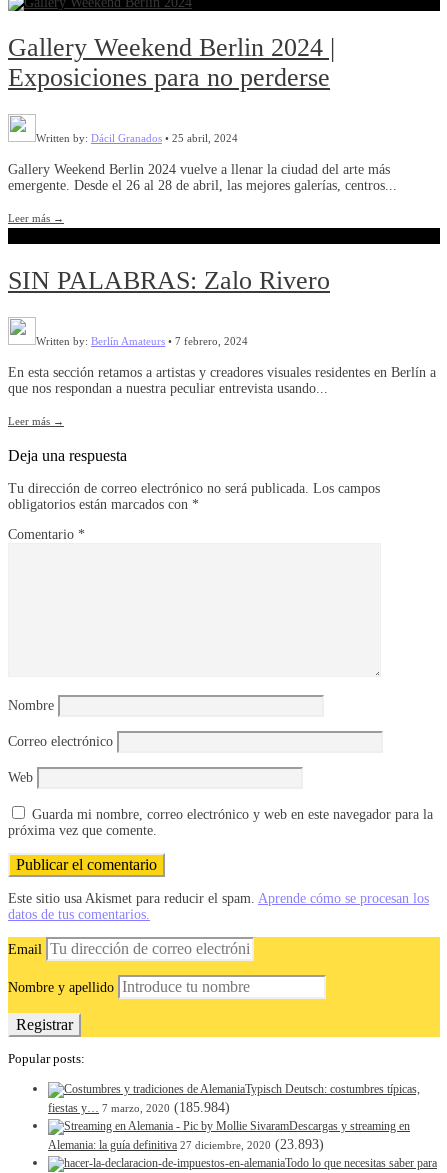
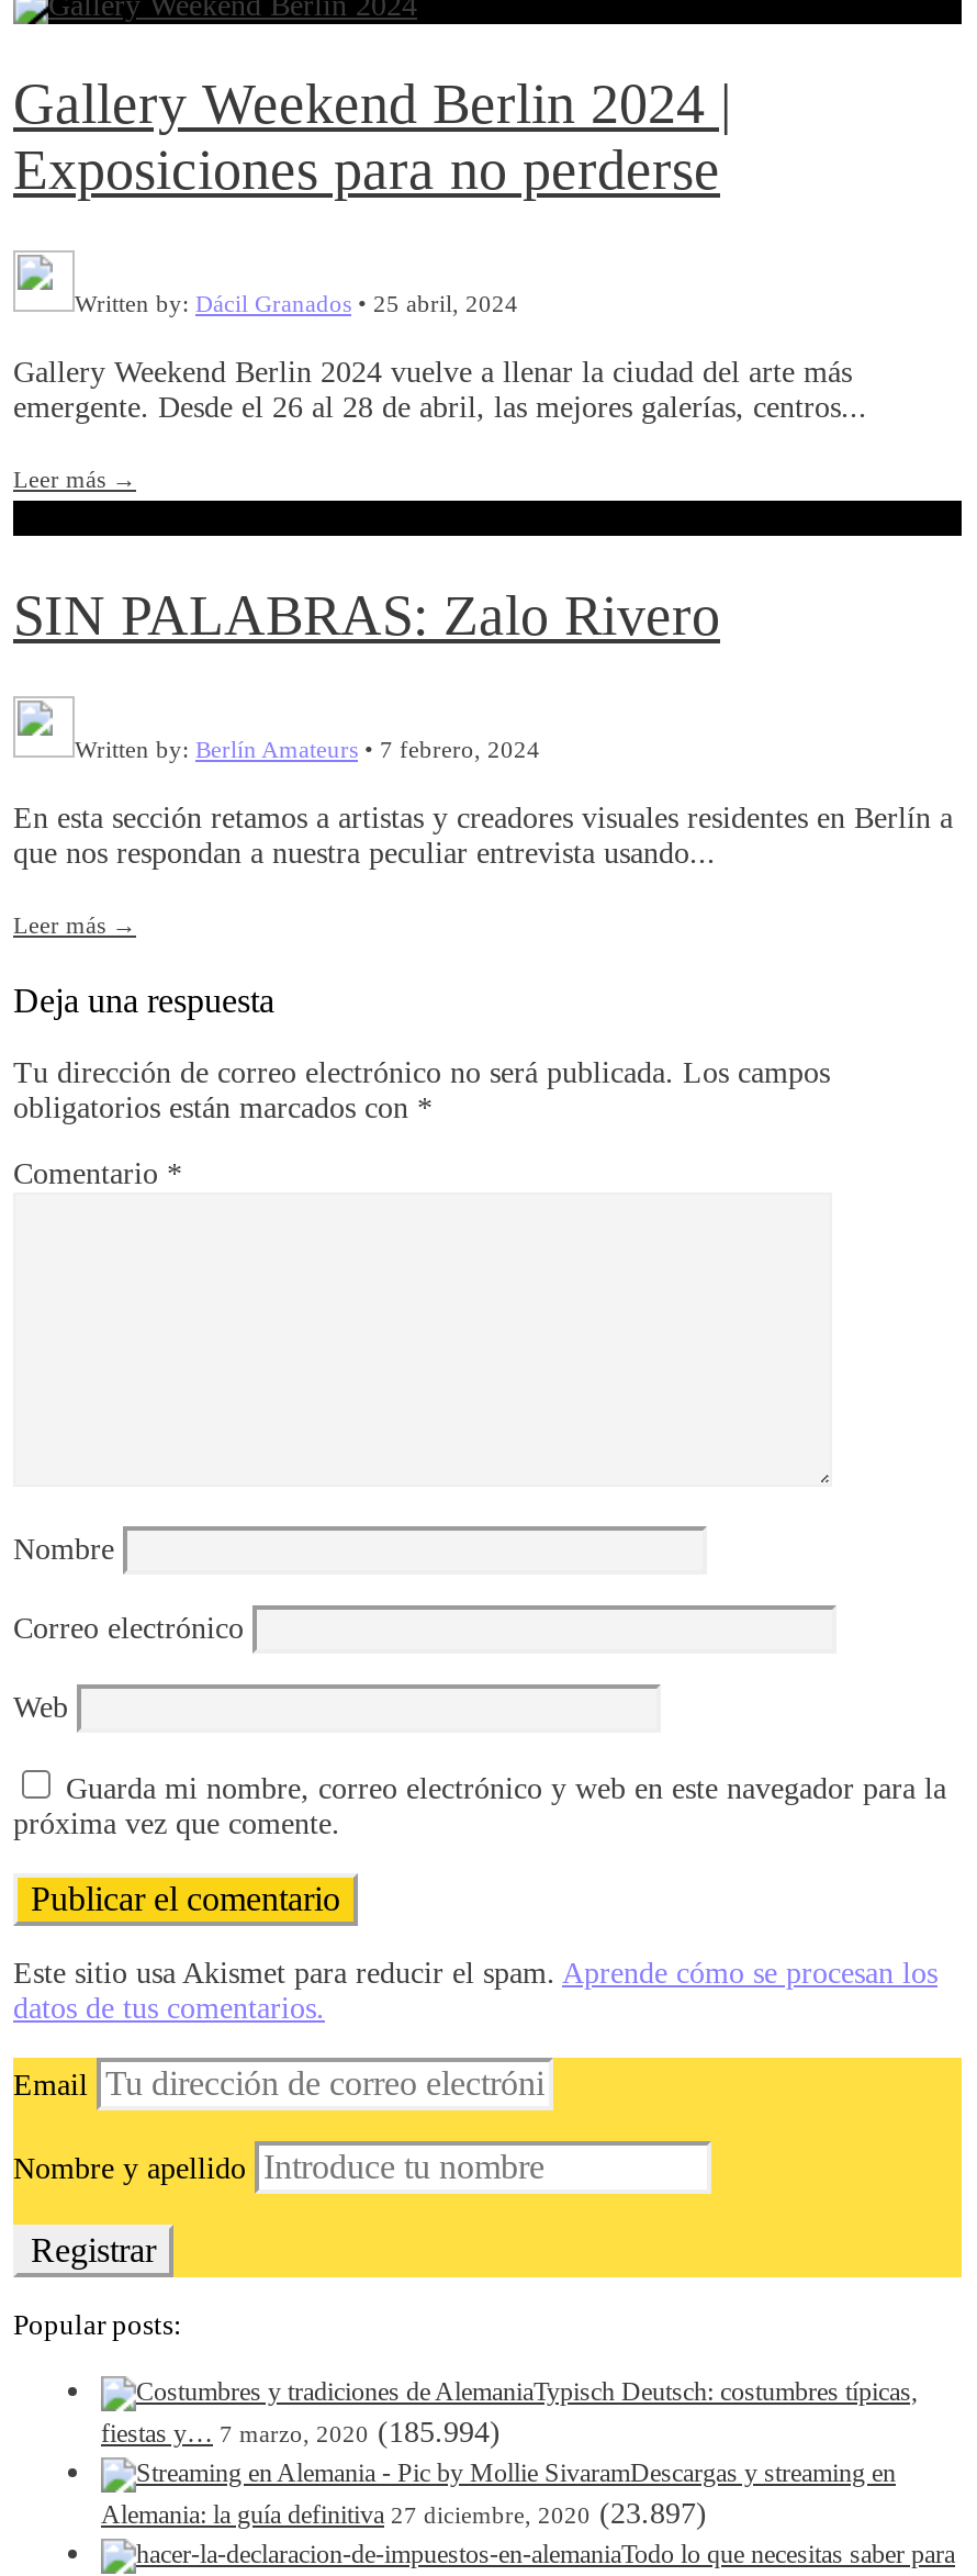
[48,1100,230,1115] fiestas y… 7 marzo, 2020 (185.984) -> [101,2417,501,2450] fiestas y… 7 marzo, 2020 (185.994)
[48,1137,324,1152] Alemania: la guía definitiva 27 diciembre, 2020 (23.893) -> [101,2498,707,2531] Alemania: la guía definitiva 27 diciembre, 2020 (23.897)

